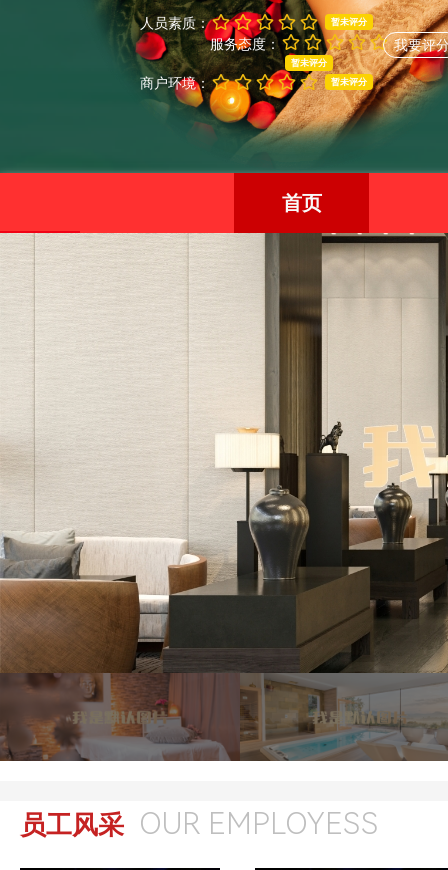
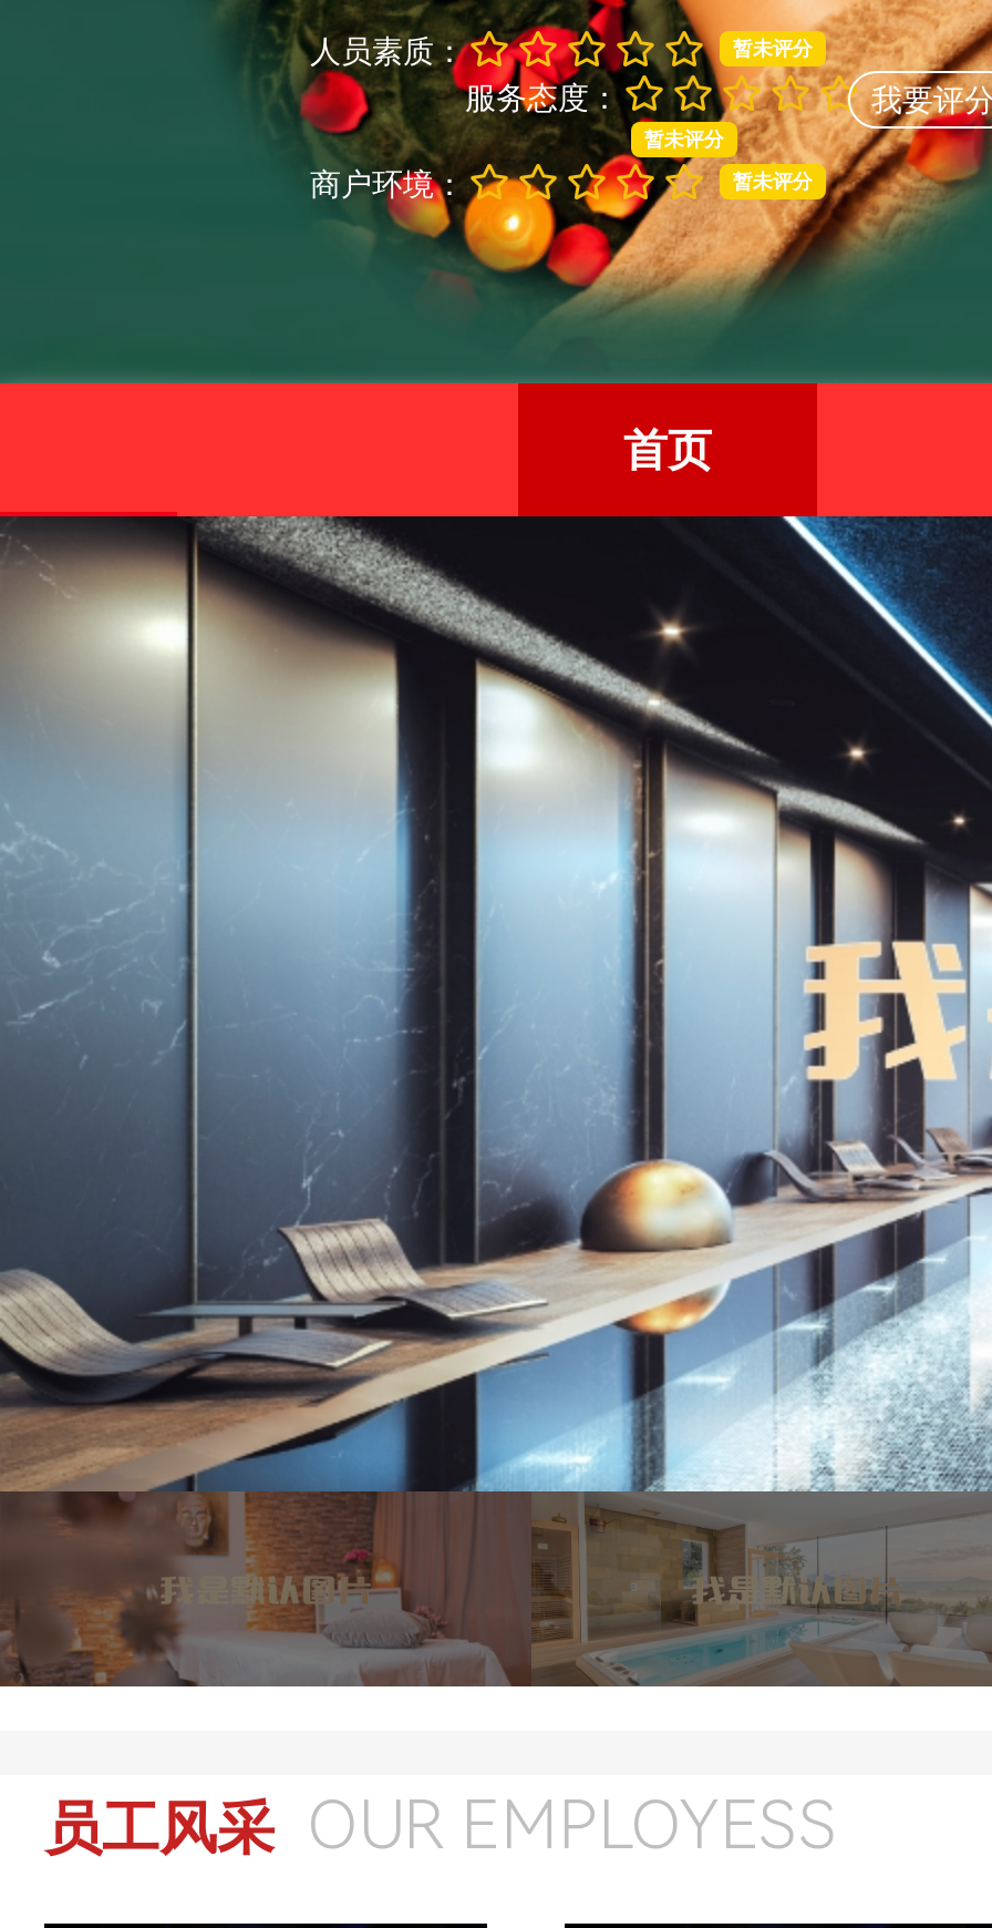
[3,232,445,674] [image] -> [7,514,985,1494] [image]

